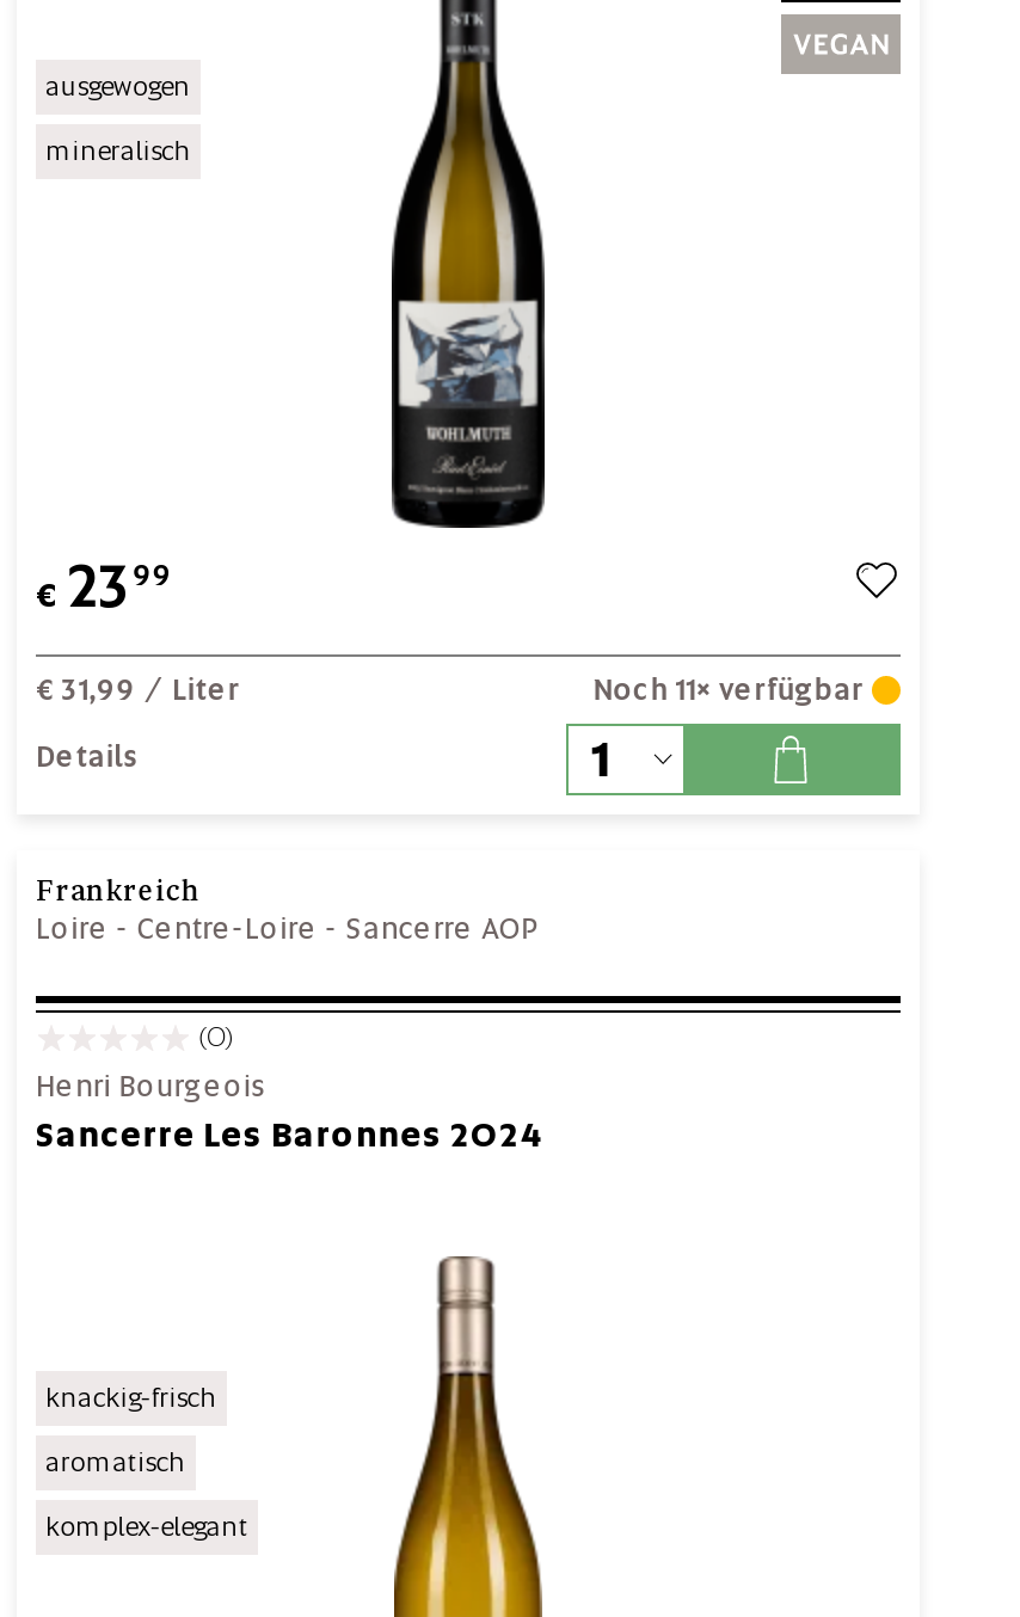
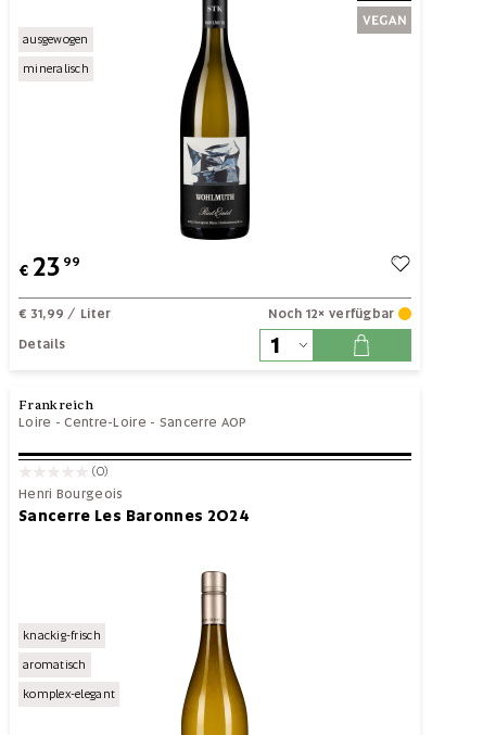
[593,670,872,708] Noch 11× verfügbar -> [268,305,398,322] Noch 12× verfügbar

